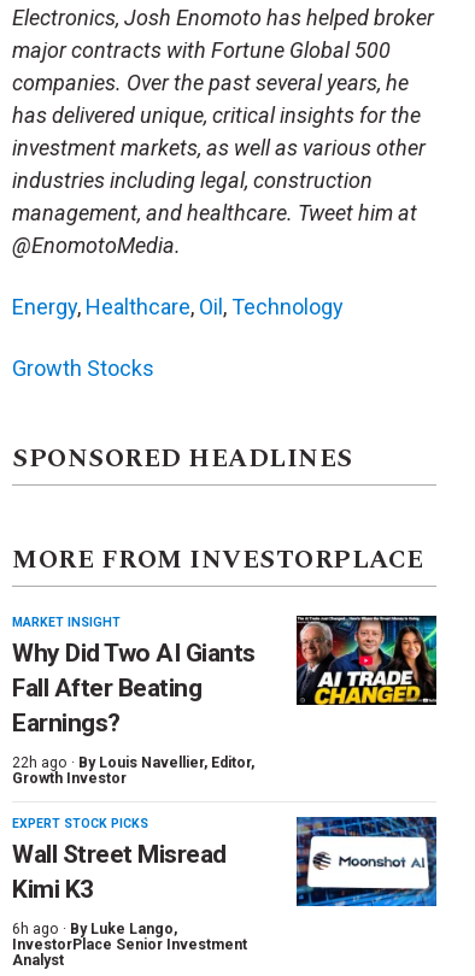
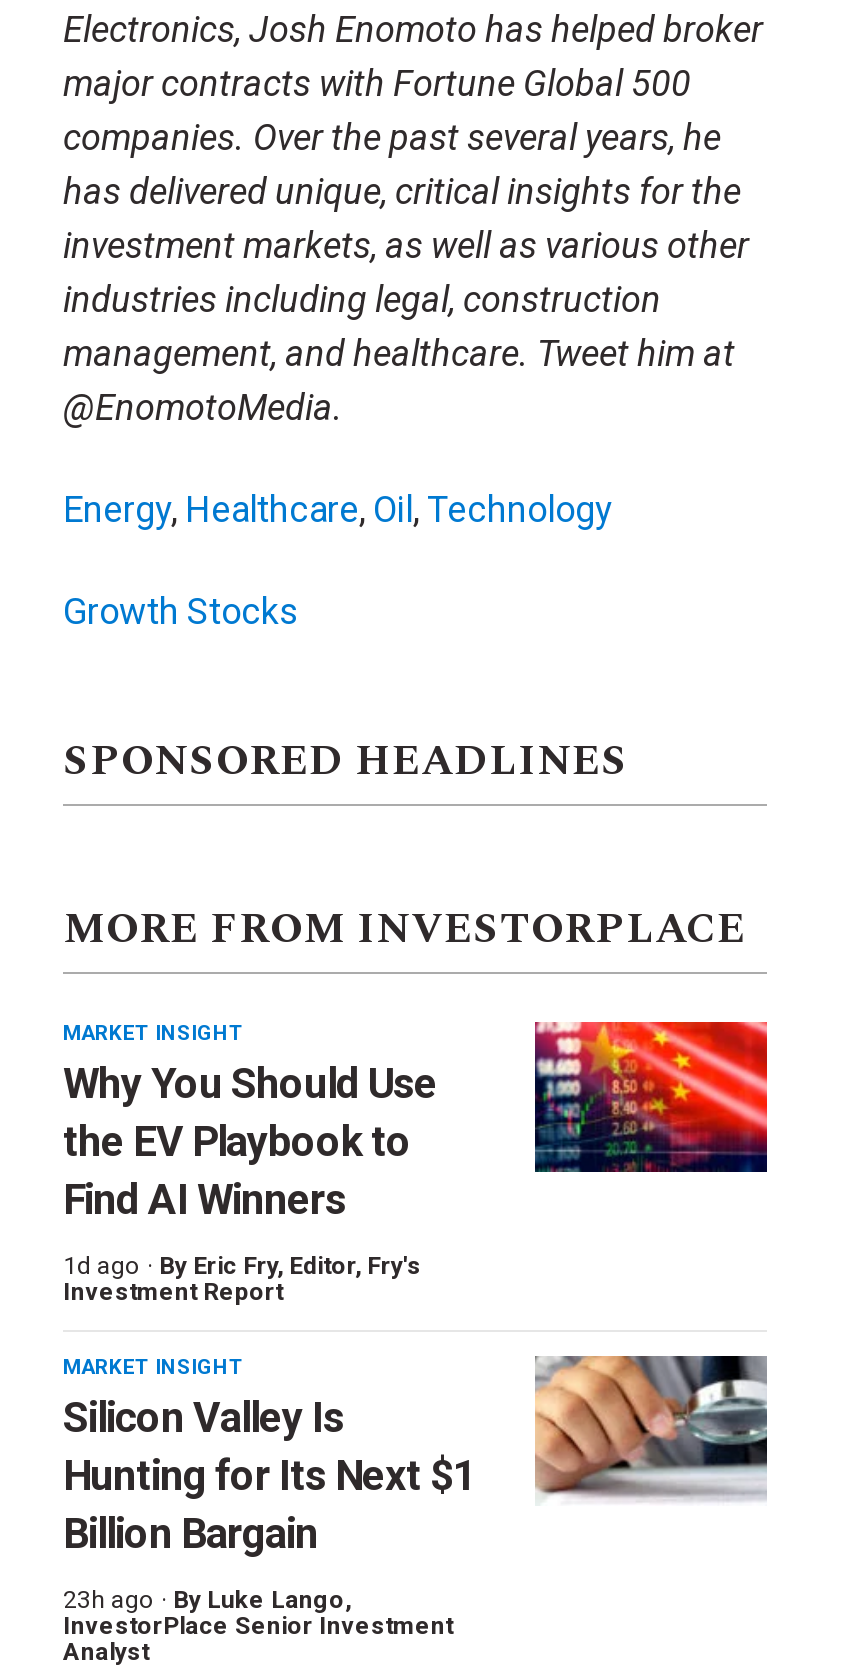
[295,615,438,706] [image] -> [533,1020,769,1174] [image]
[12,638,255,737] Why Did Two AI Giants | Fall After Beating | Earnings? -> [63,1060,437,1224] Why You Should Use | the EV Playbook to | Find AI Winners
[12,754,254,787] 22h ago · By Louis Navellier, Editor, | Growth Investor -> [63,1252,421,1306] 1d ago · By Eric Fry, Editor, Fry's | Investment Report
[12,816,226,903] EXPERT STOCK PICKS | Wall Street Misread | Kimi K3 -> [63,1354,476,1558] MARKET INSIGHT | Silicon Valley Is | Hunting for Its Next $1 | Billion Bargain
[295,816,438,907] [image] -> [535,1354,769,1504] [image]
[12,920,177,937] 6h ago · By Luke Lango, -> [63,1586,351,1614] 23h ago · By Luke Lango,

